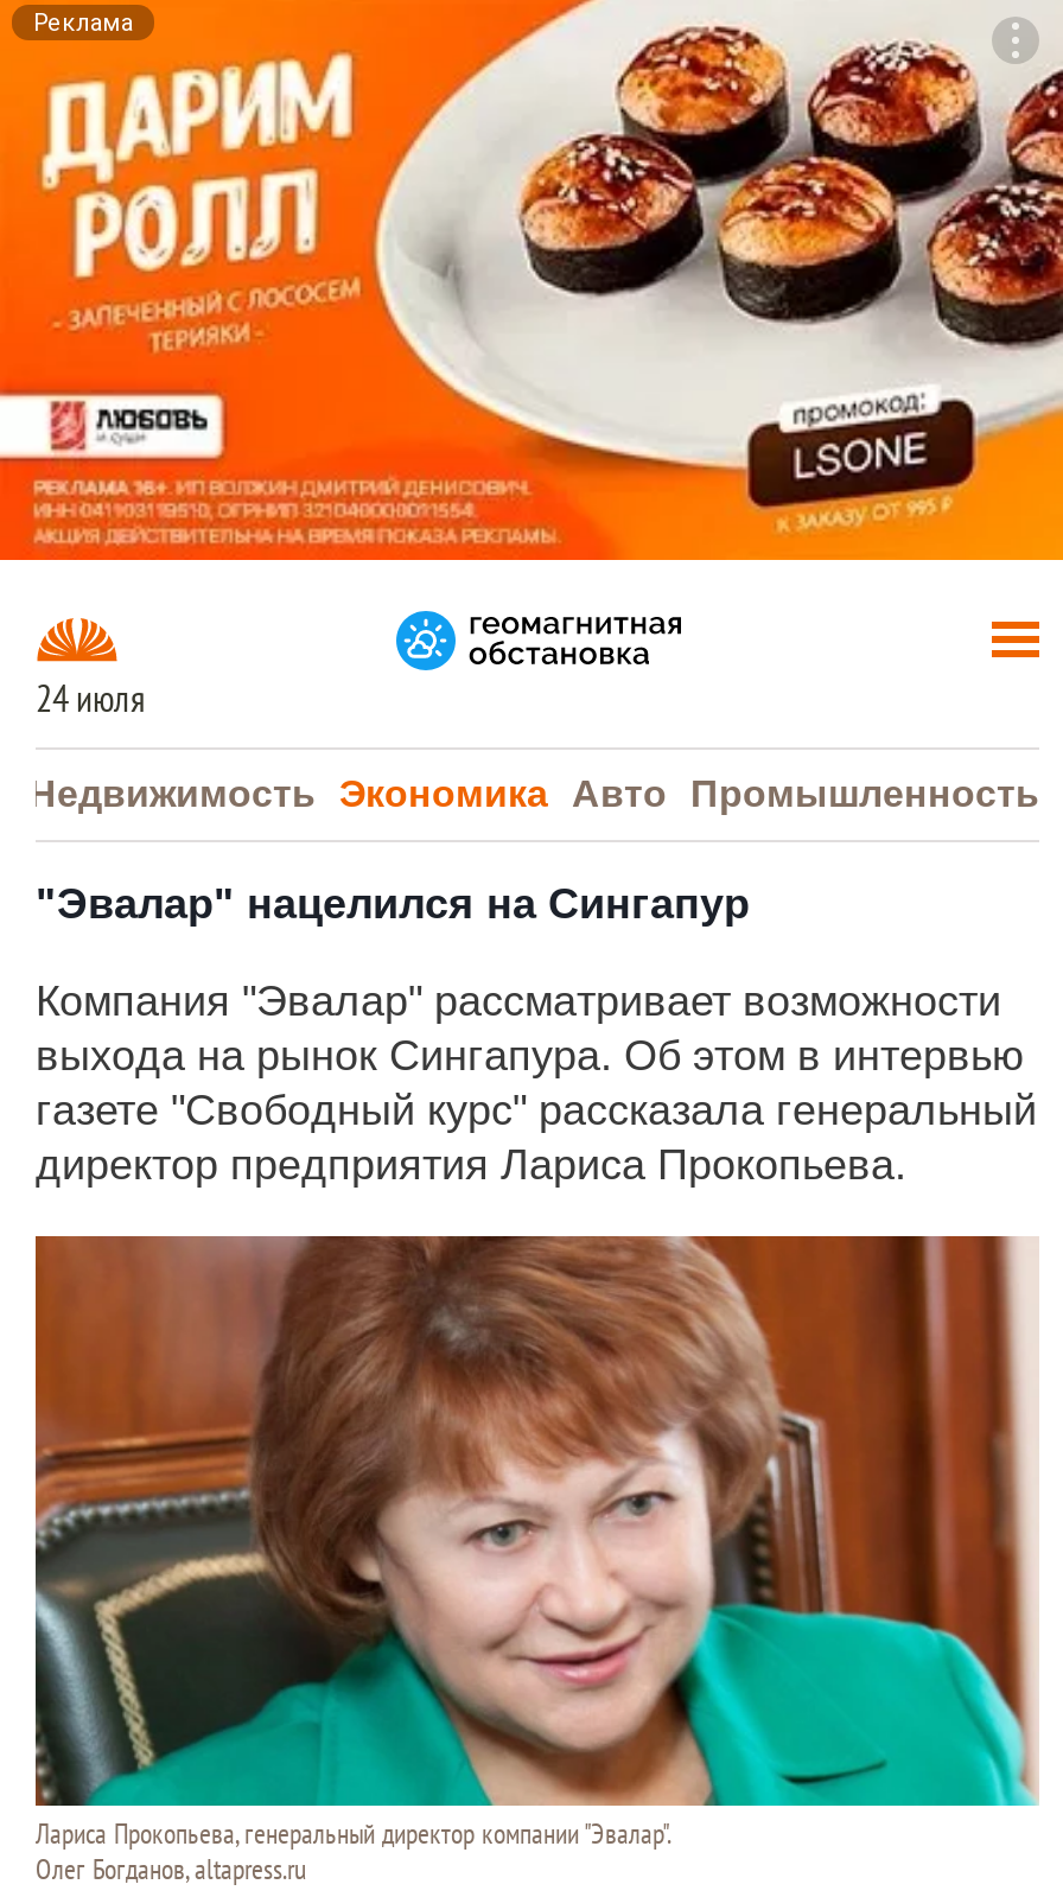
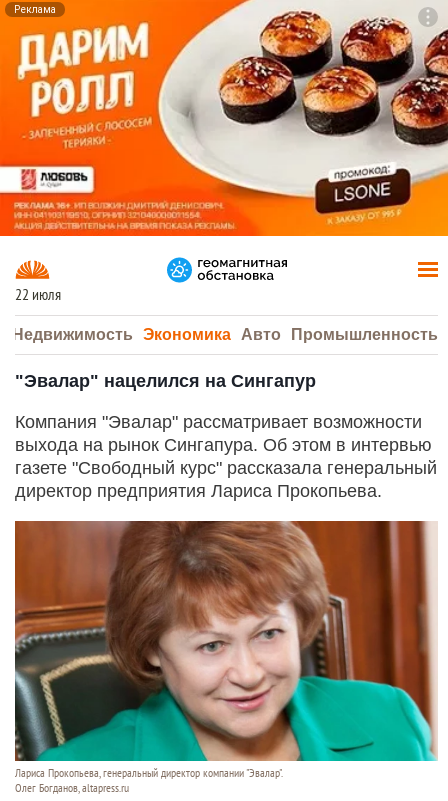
[36,678,145,721] 24 июля -> [15,286,61,304] 22 июля

